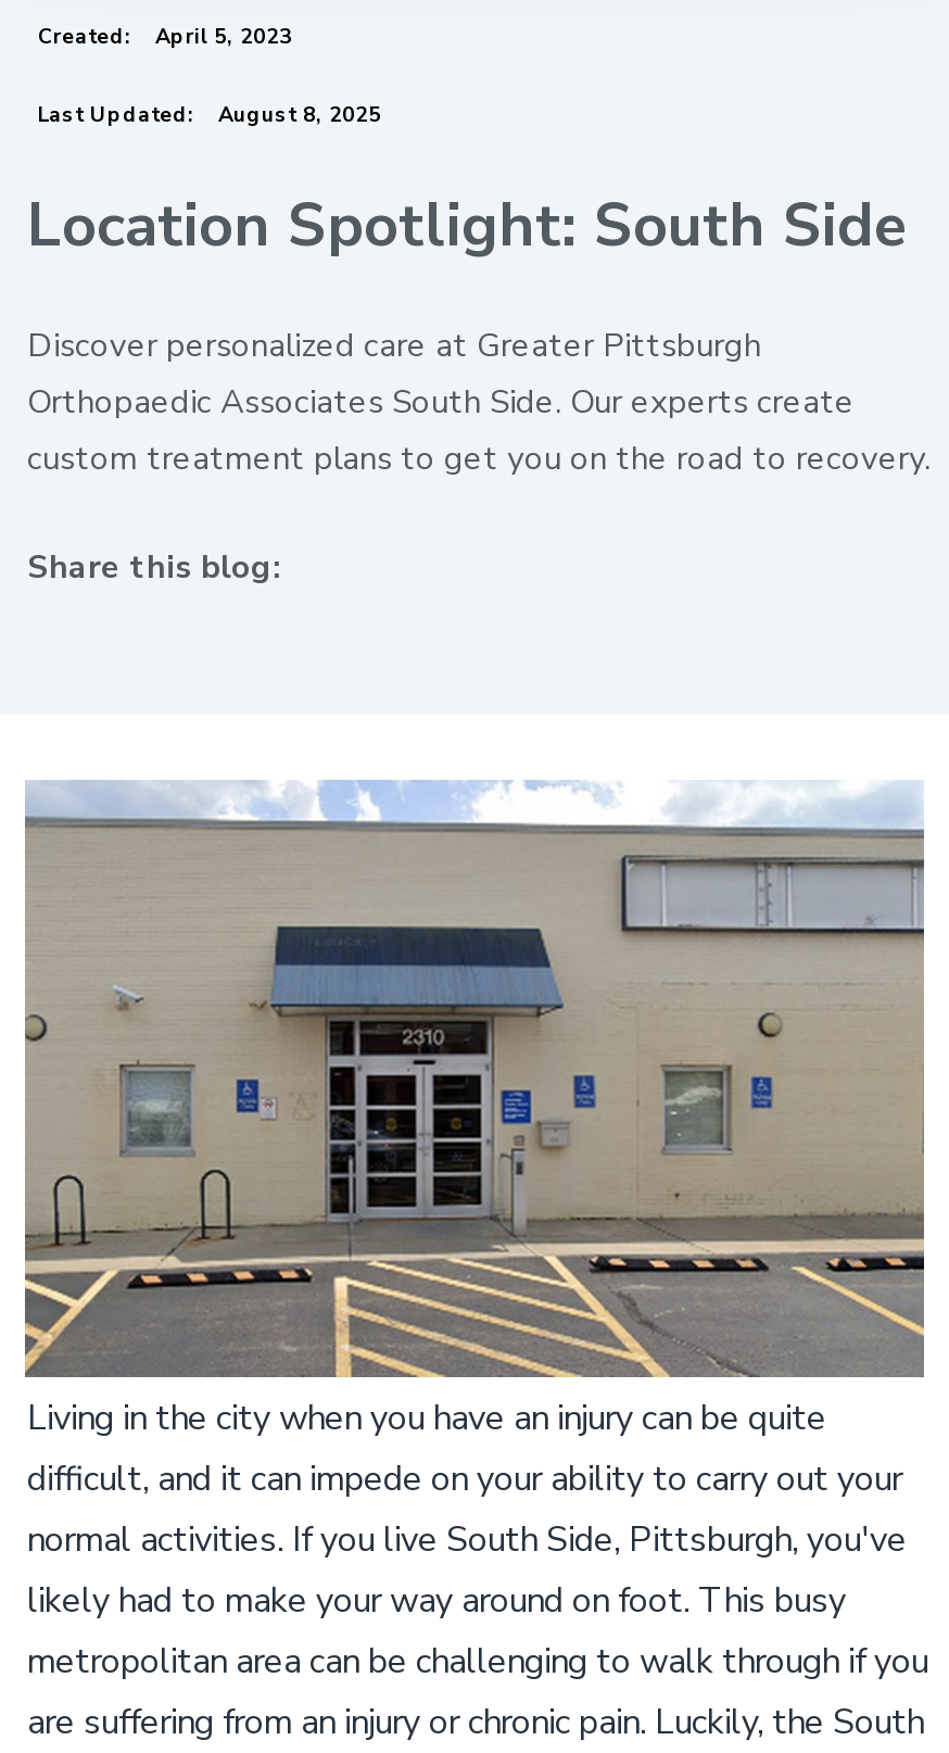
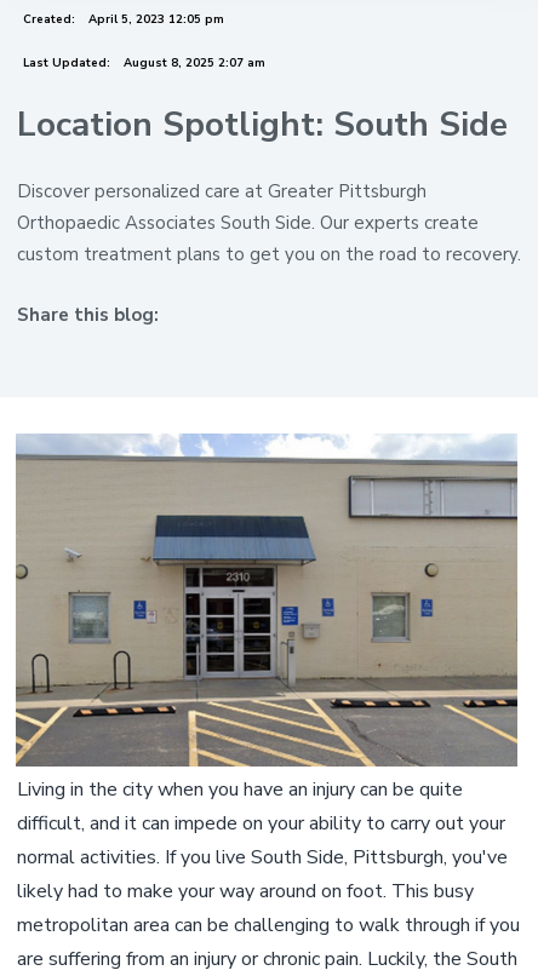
[38,22,292,50] Created: April 5, 2023 -> [23,11,224,27] Created: April 5, 2023 12:05 pm
[38,100,381,128] Last Updated: August 8, 2025 -> [23,54,265,70] Last Updated: August 8, 2025 2:07 am

